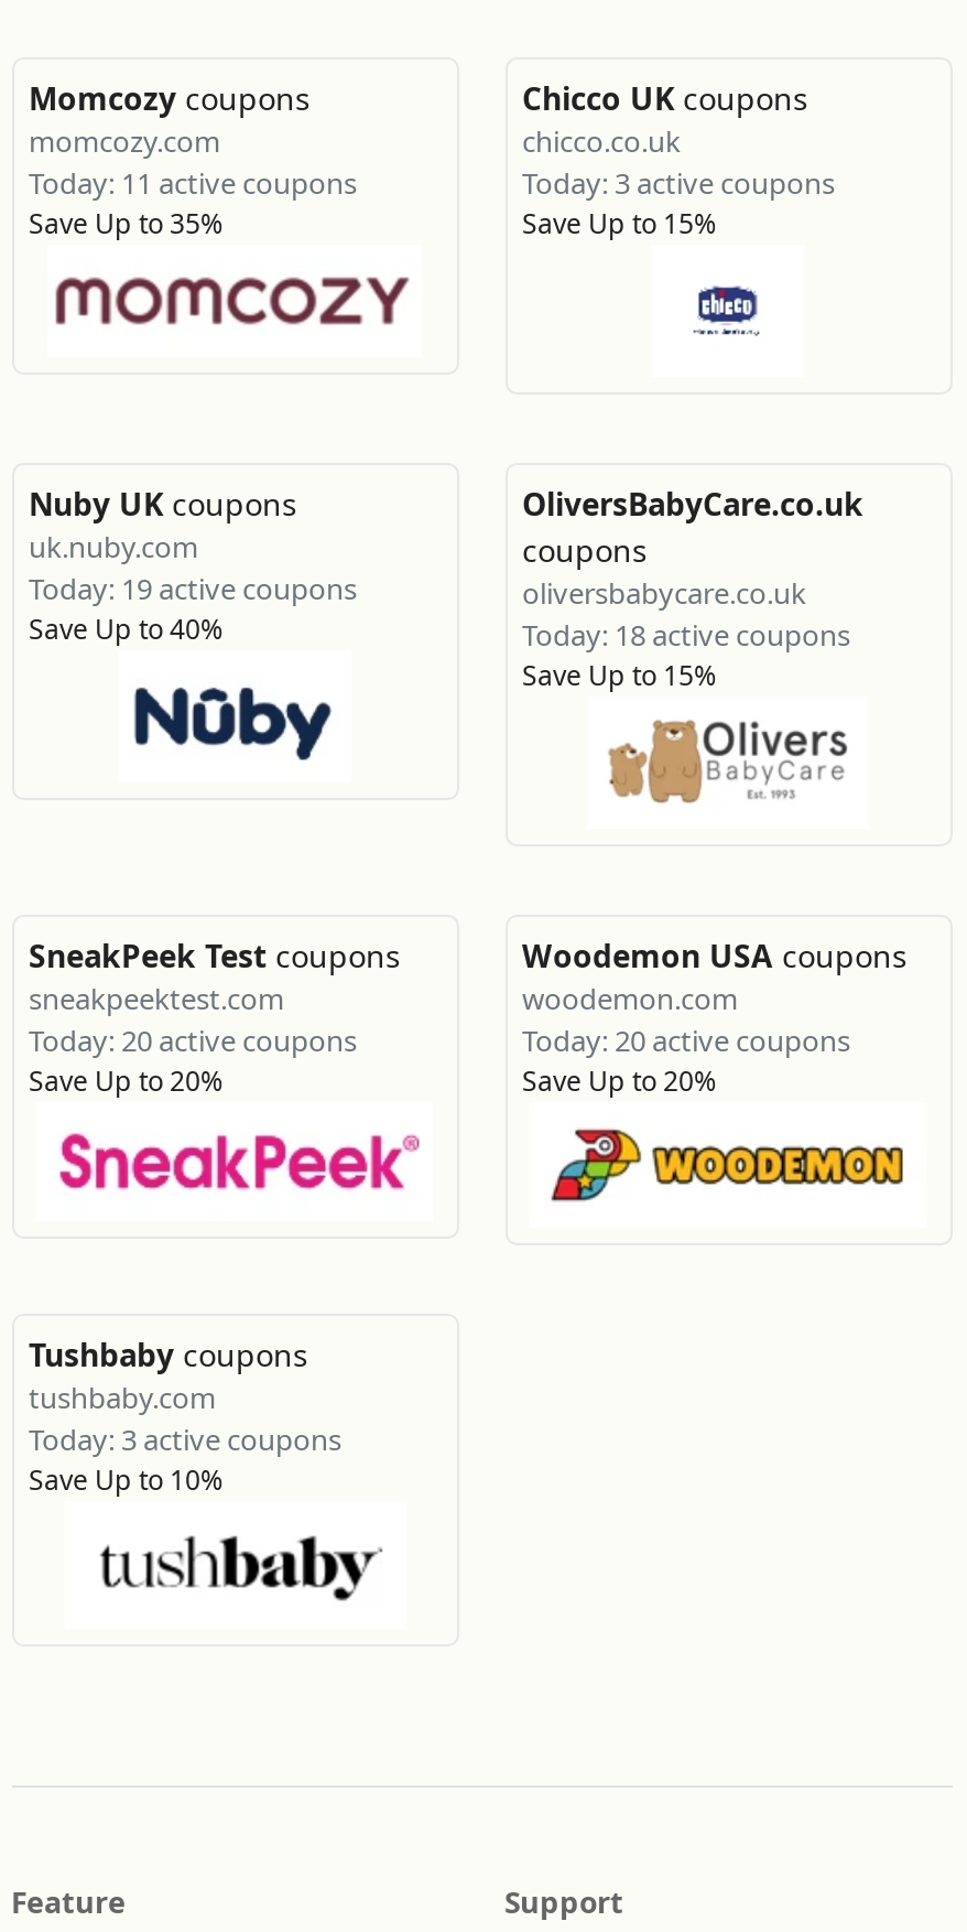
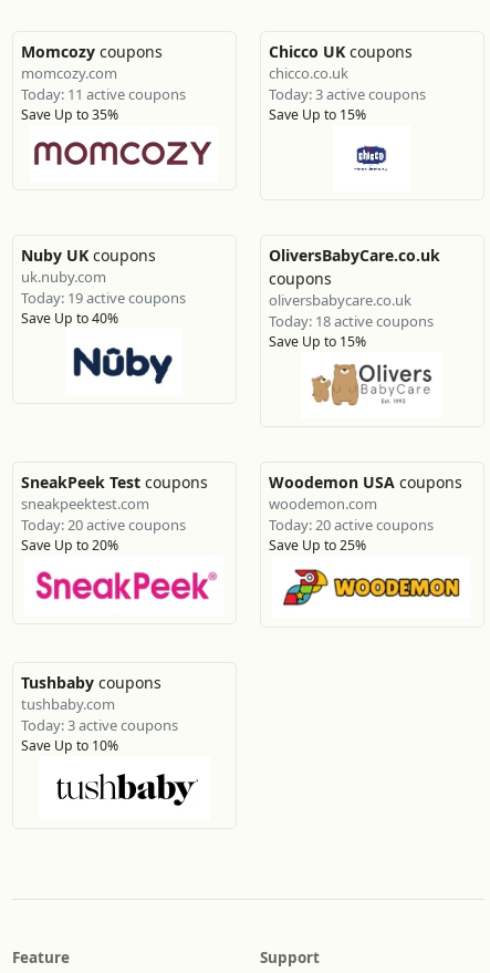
[522,1062,716,1100] Save Up to 20% -> [268,536,366,555] Save Up to 25%

